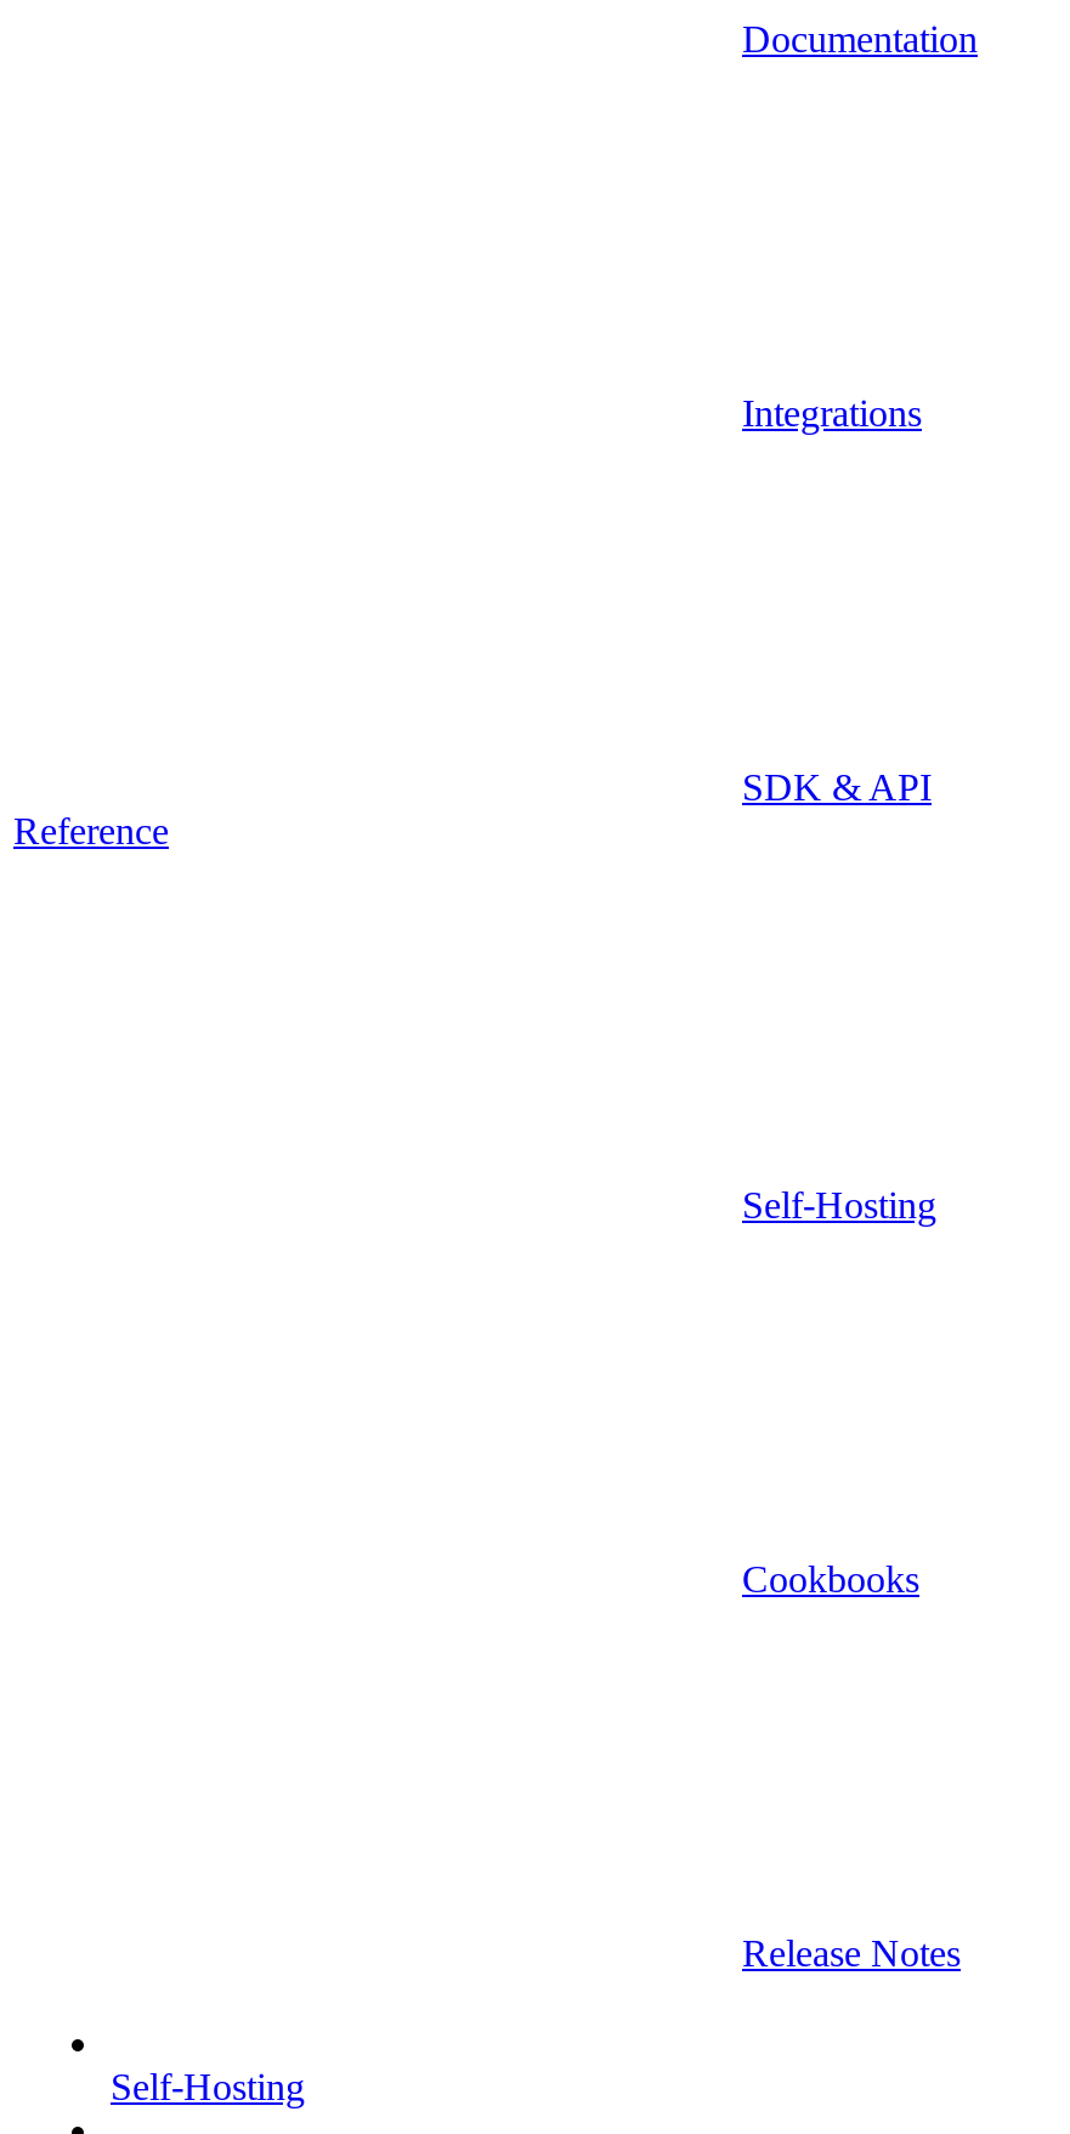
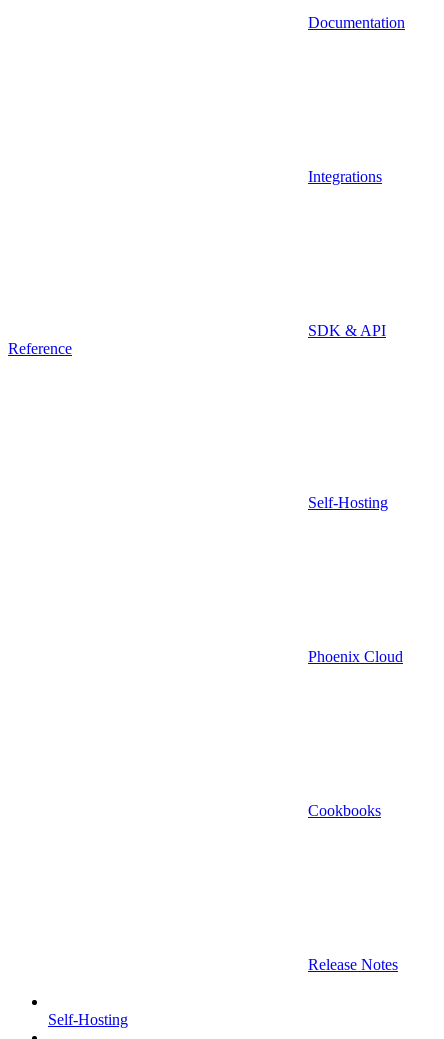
none -> [308,648,403,665] Phoenix Cloud

